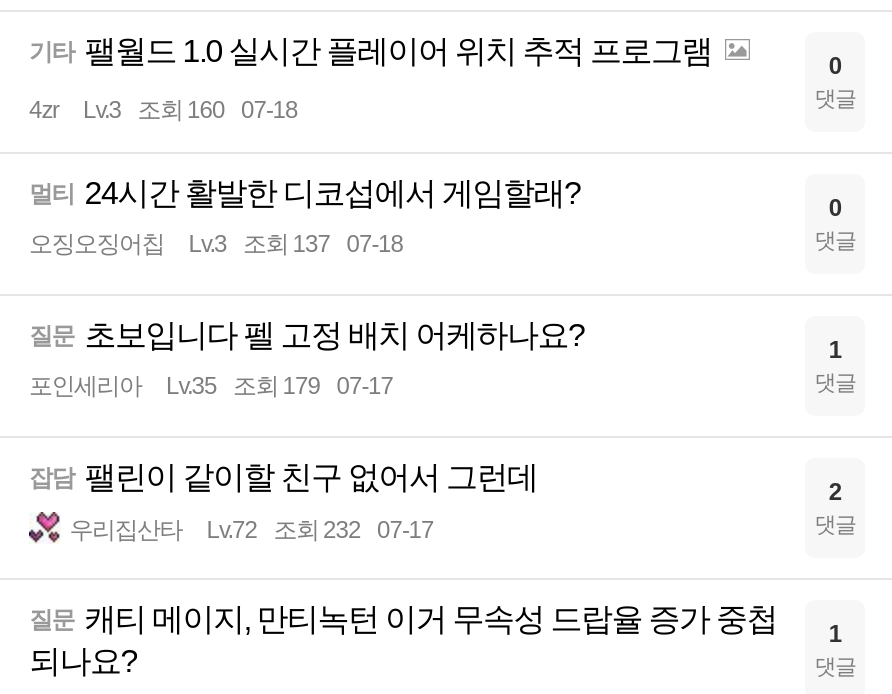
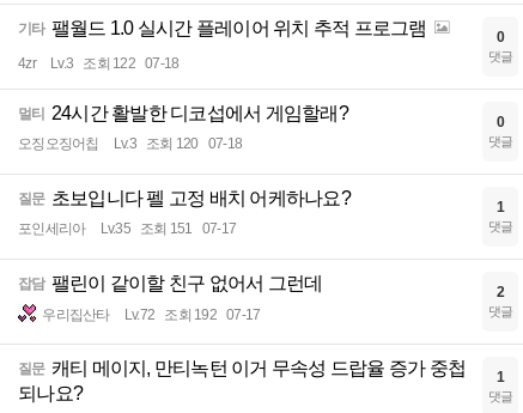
[29,96,297,124] 4zr Lv.3 조회 160 07-18 -> [18,55,179,72] 4zr Lv.3 조회 122 07-18
[29,230,403,258] 오징오징어칩 Lv.3 조회 137 07-18 -> [18,135,242,152] 오징오징어칩 Lv.3 조회 120 07-18
[29,372,393,400] 포인세리아 Lv.35 조회 179 07-17 -> [18,220,236,237] 포인세리아 Lv.35 조회 151 07-17
[69,516,433,544] 우리집산타 Lv.72 조회 232 07-17 -> [42,306,260,323] 우리집산타 Lv.72 조회 192 07-17

